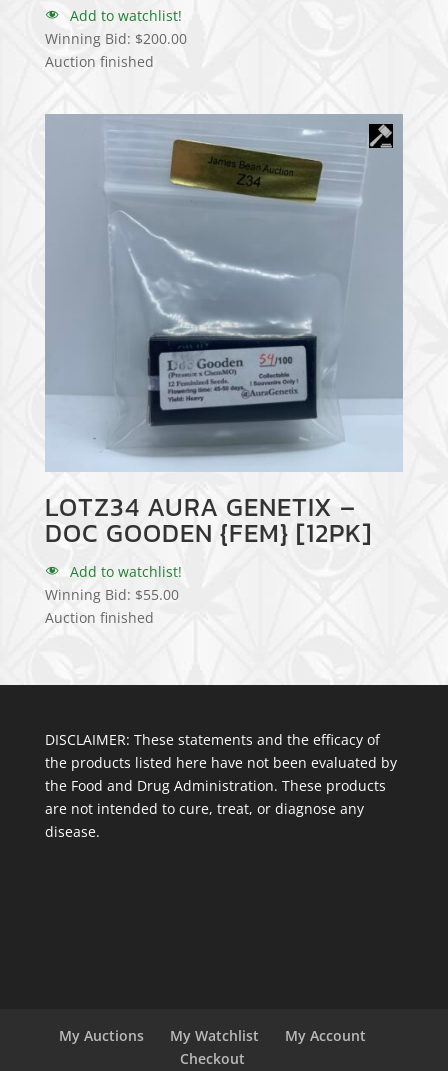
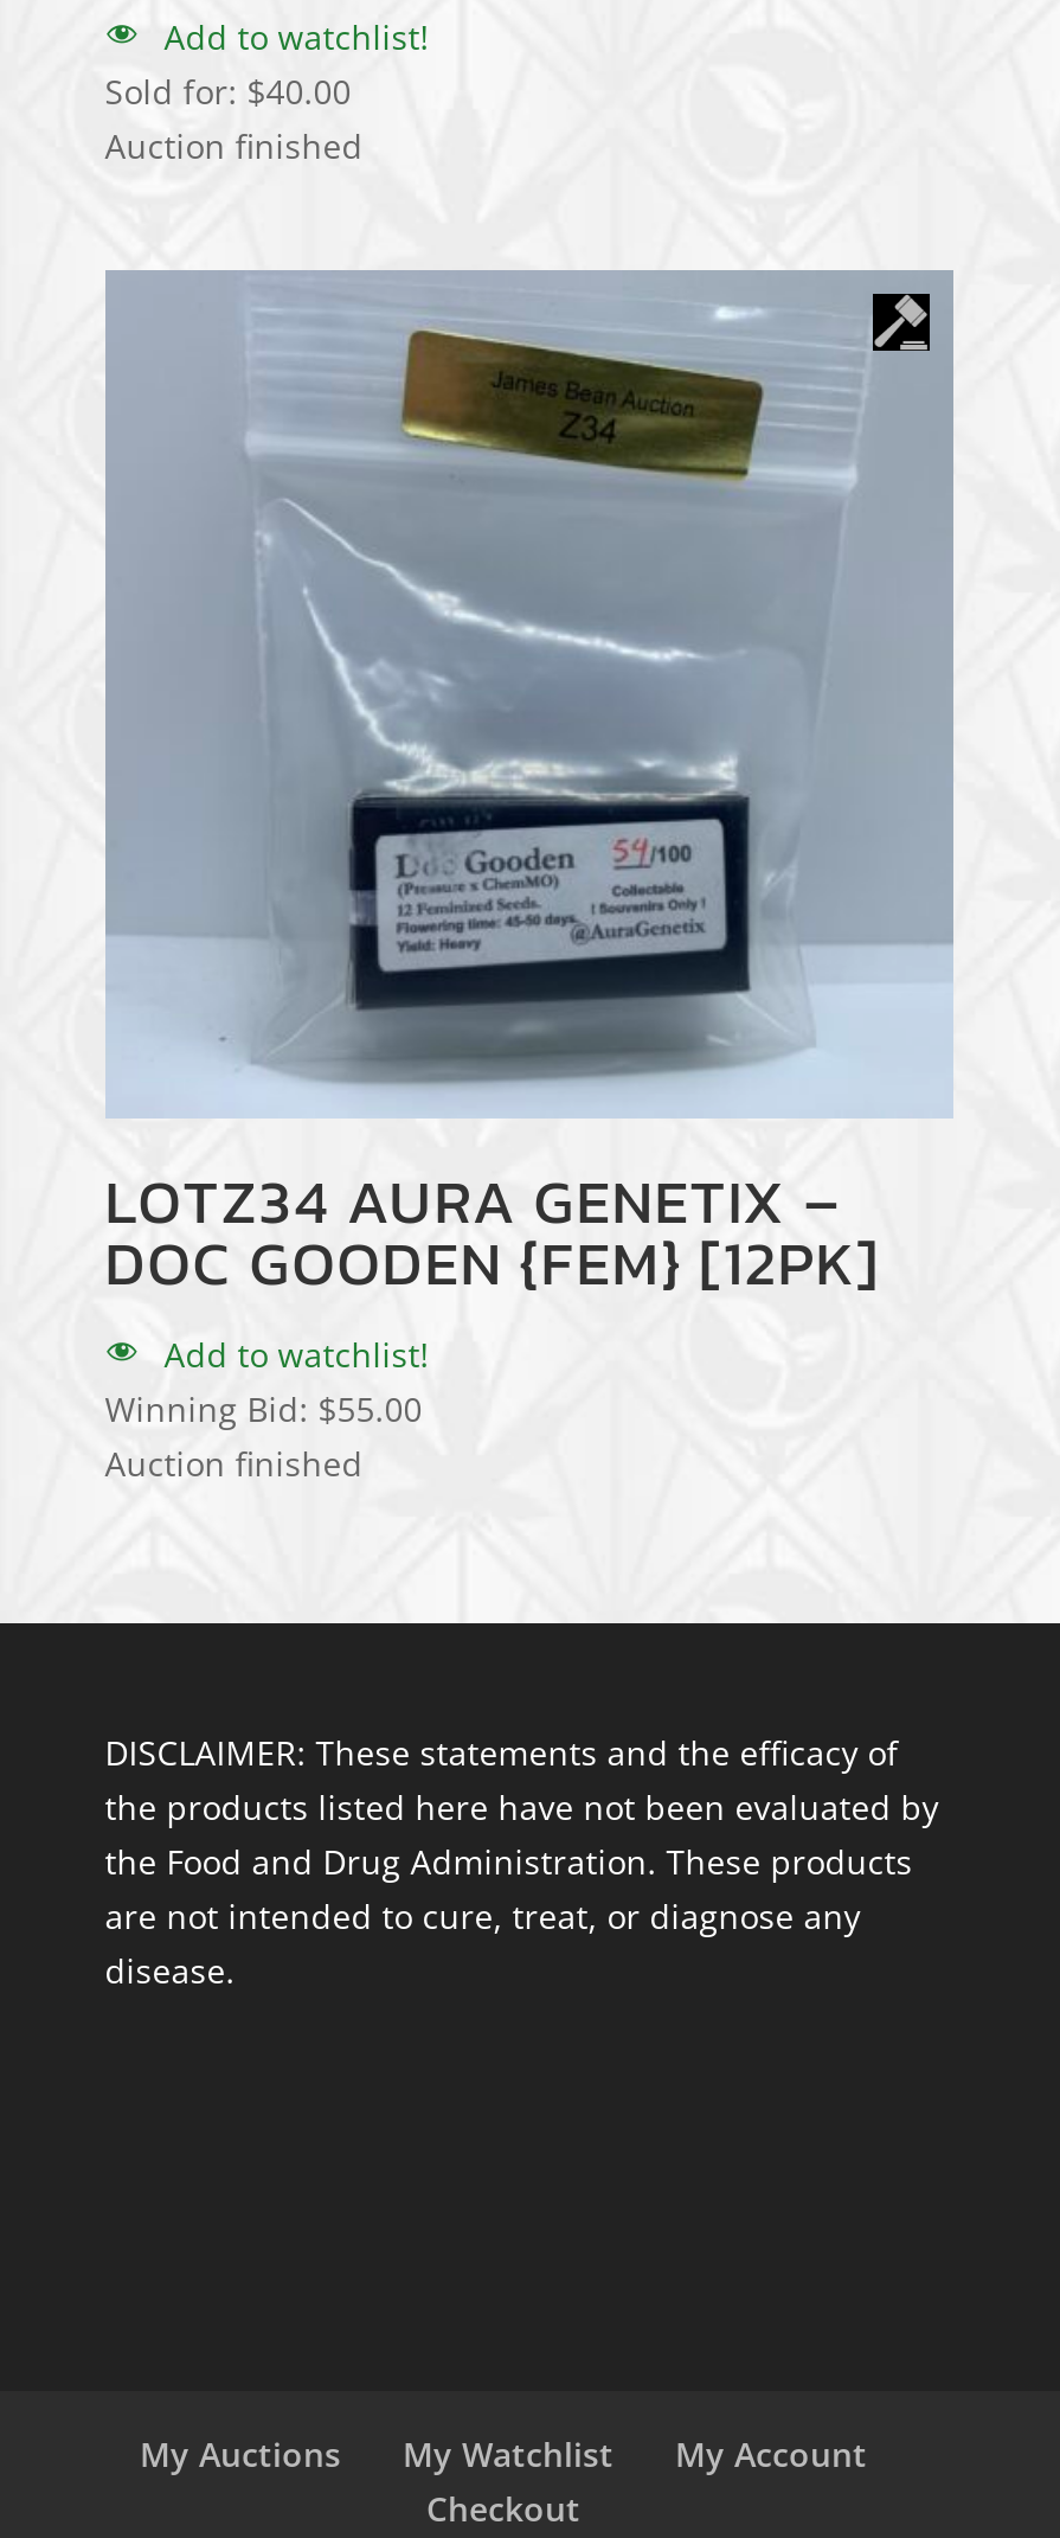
[45,29,187,48] Winning Bid: $200.00 -> [105,68,351,113] Sold for: $40.00

